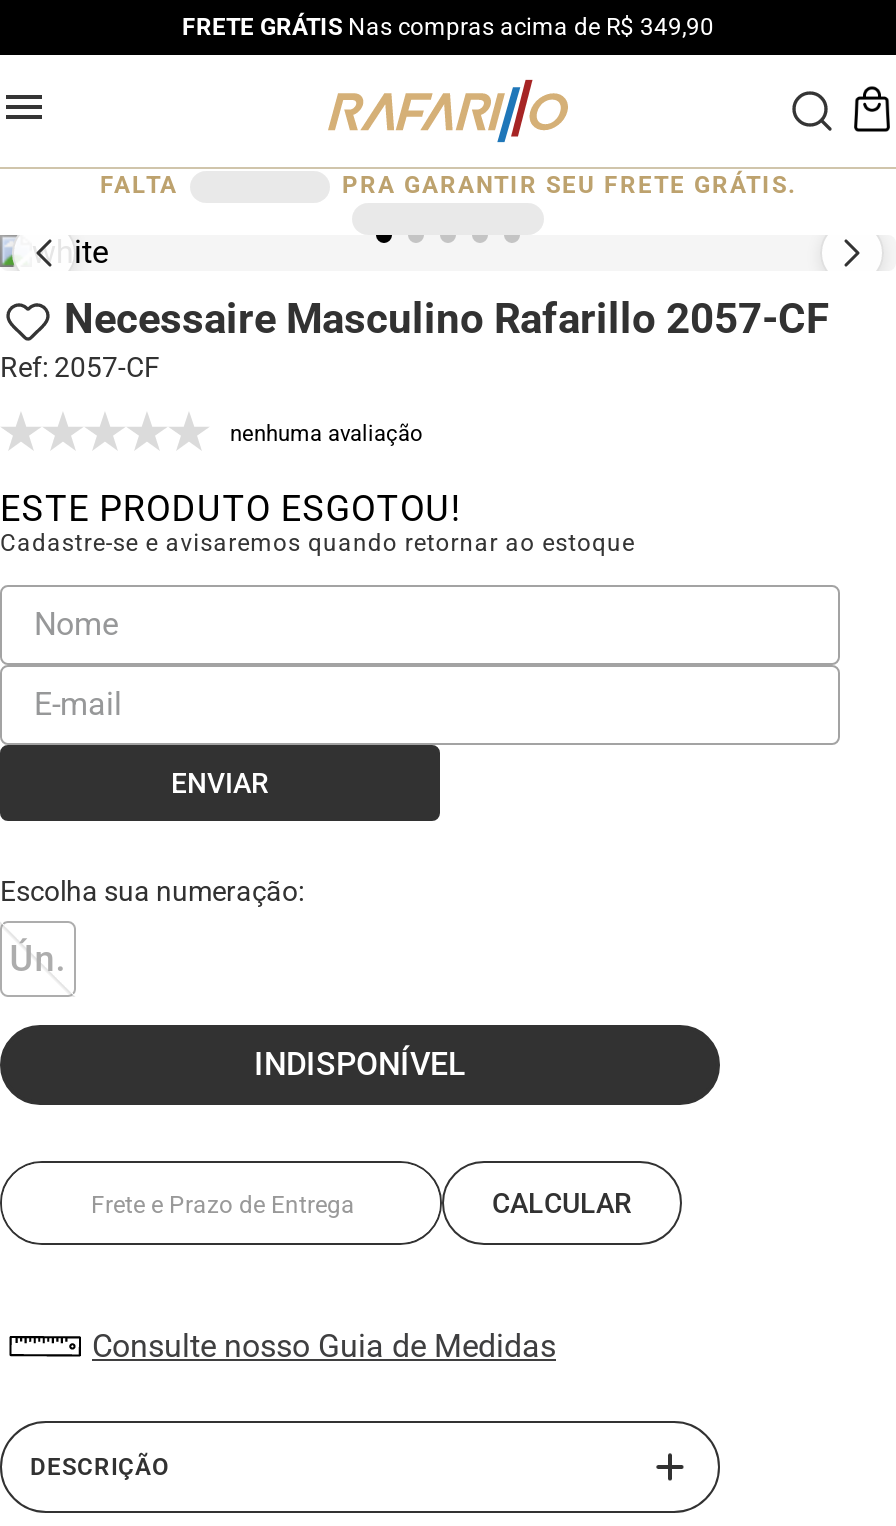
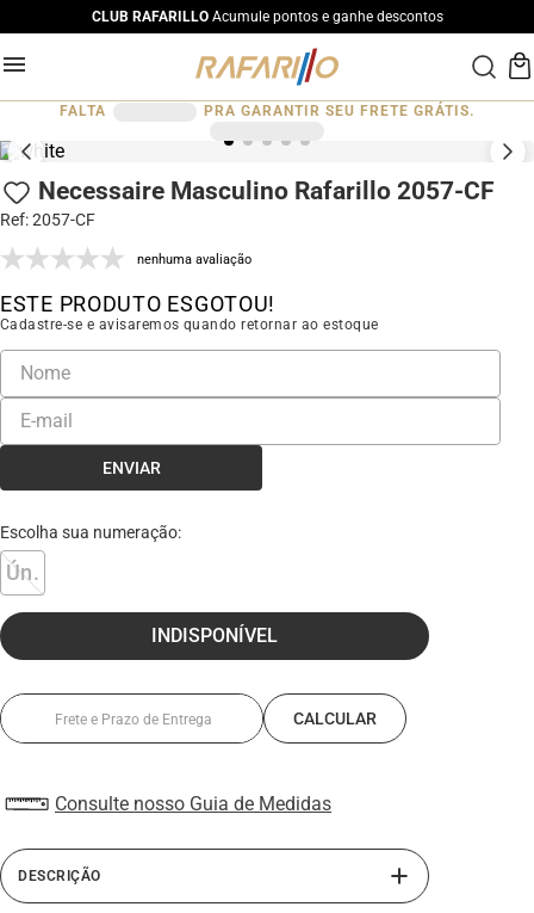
[182,13,714,41] FRETE GRÁTIS Nas compras acima de R$ 349,90 -> [91,8,443,25] CLUB RAFARILLO Acumule pontos e ganhe descontos

